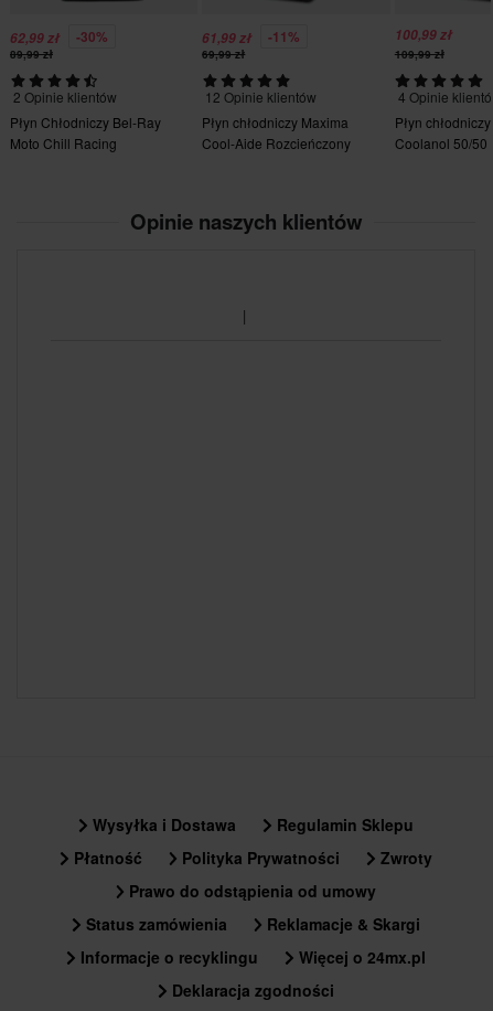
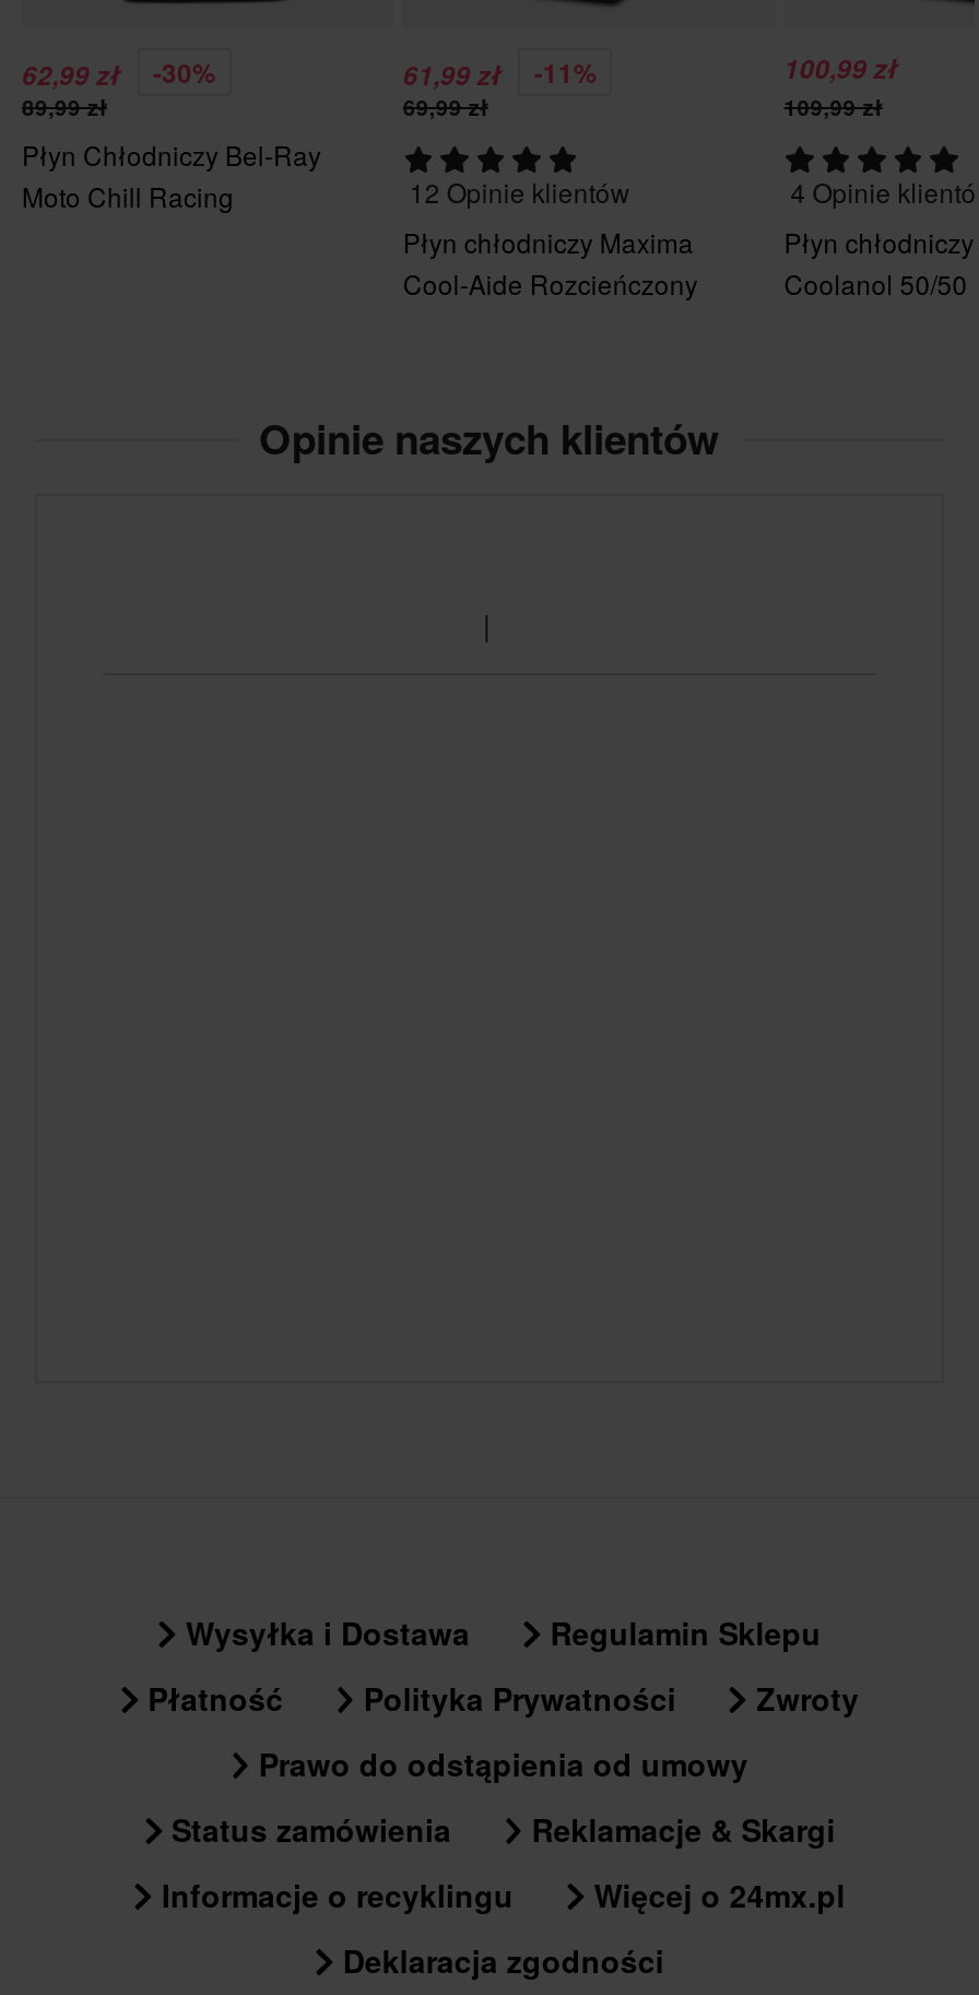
[13,87,117,106] 2 Opinie klientów -> none
moved [10,113,161,152] -> [22,136,321,214]: Płyn Chłodniczy Bel-Ray | Moto Chill Racing

